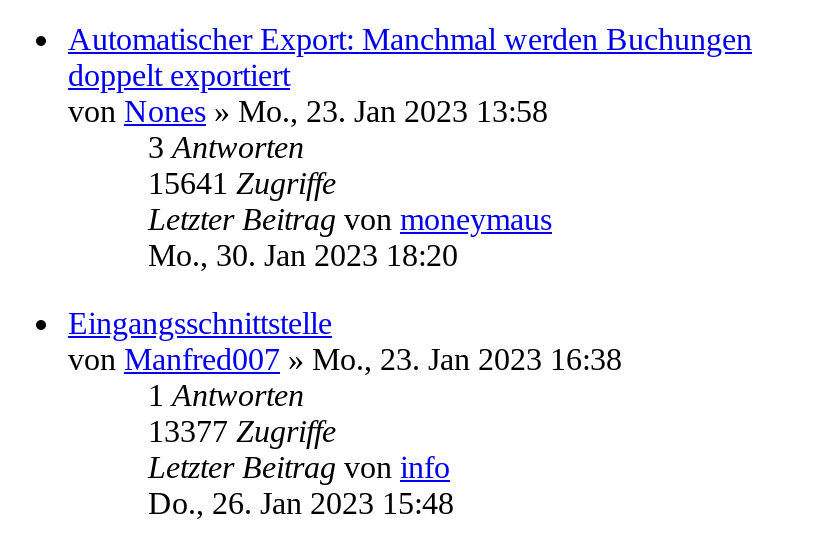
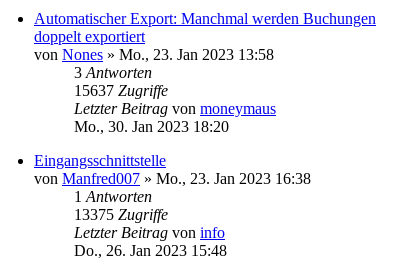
[148,166,336,200] 15641 Zugriffe -> [74,82,168,99] 15637 Zugriffe
[148,414,336,448] 13377 Zugriffe -> [74,206,168,223] 13375 Zugriffe

